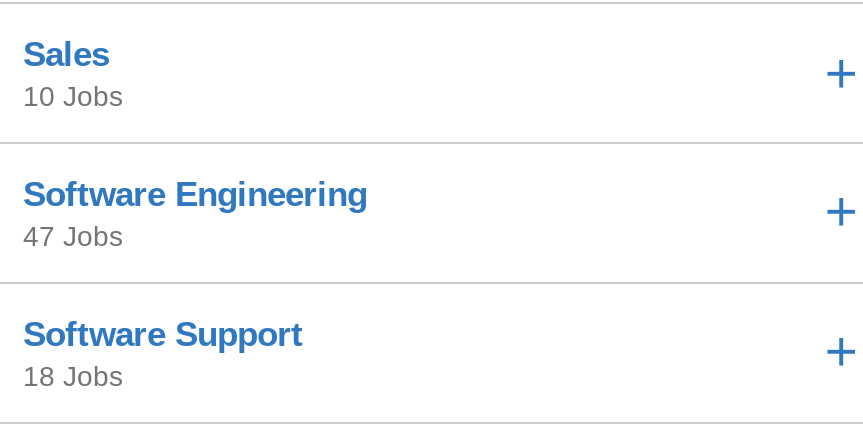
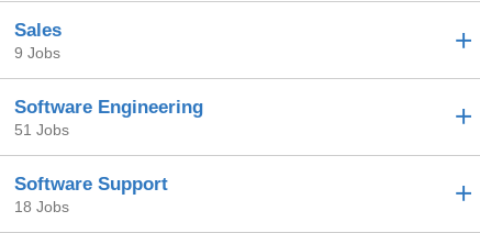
[23,80,123,112] 10 Jobs -> [14,44,60,62] 9 Jobs
[23,220,123,252] 47 Jobs -> [14,121,69,139] 51 Jobs

